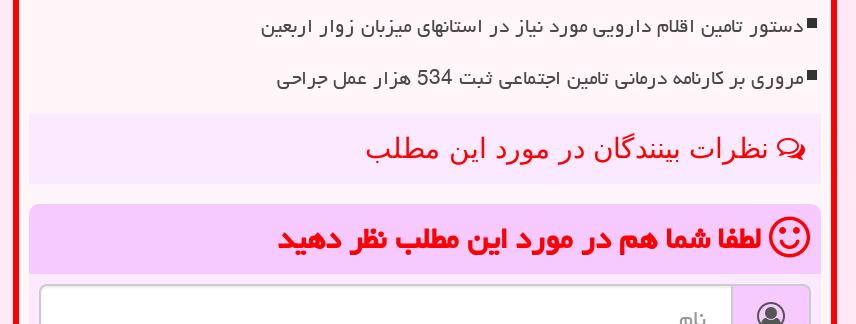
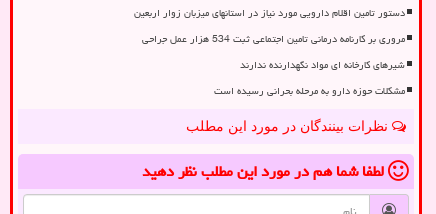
none -> [214,55,405,101] شیرهای کارخانه ای مواد نگهدارنده ندارند | مشکلات حوزه دارو به مرحله بحرانی رسیده است

